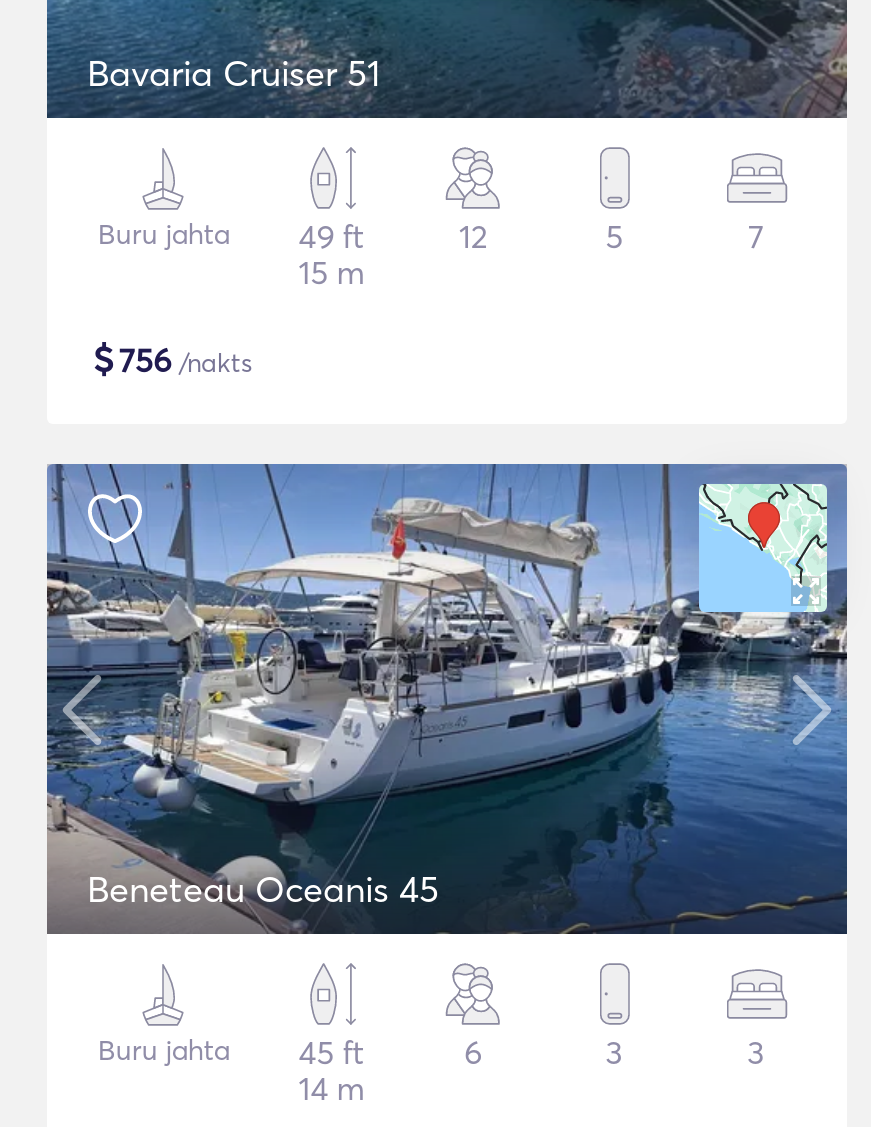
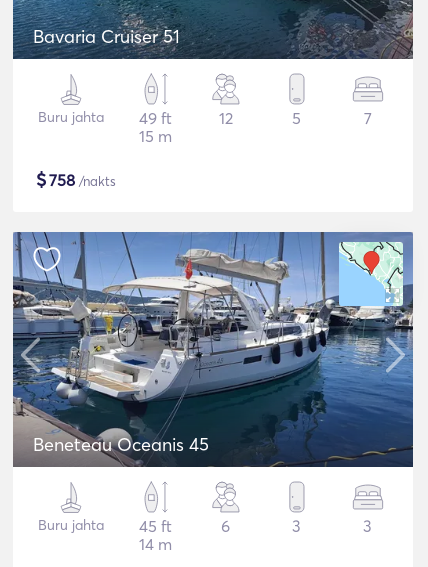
[93,336,253,382] $756 /nakts -> [36,168,116,191] $758 /nakts

